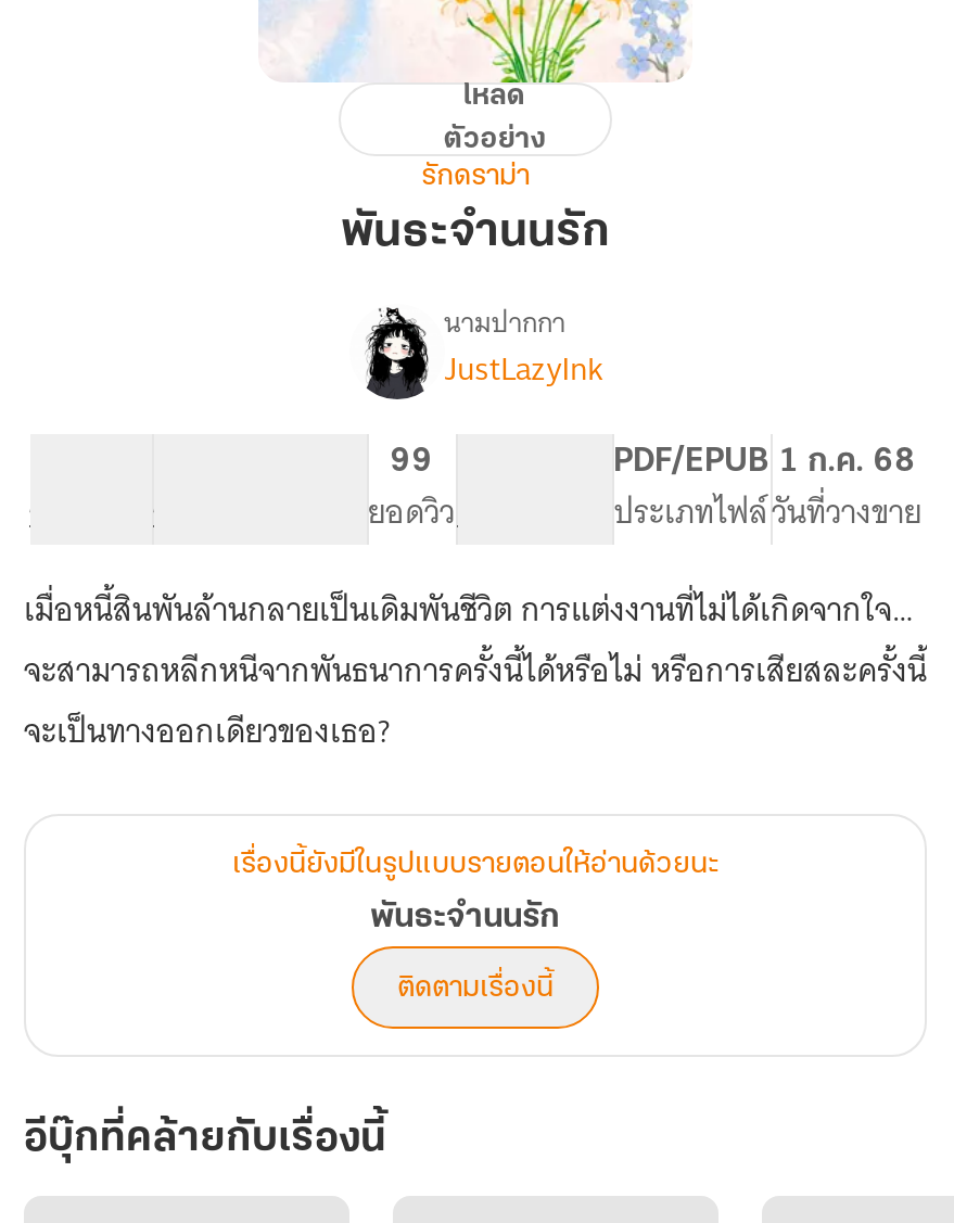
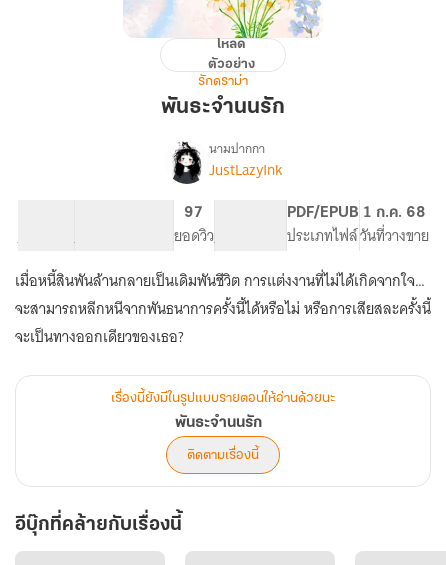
[390,445,433,480] 99 -> [184,205,203,221] 97

